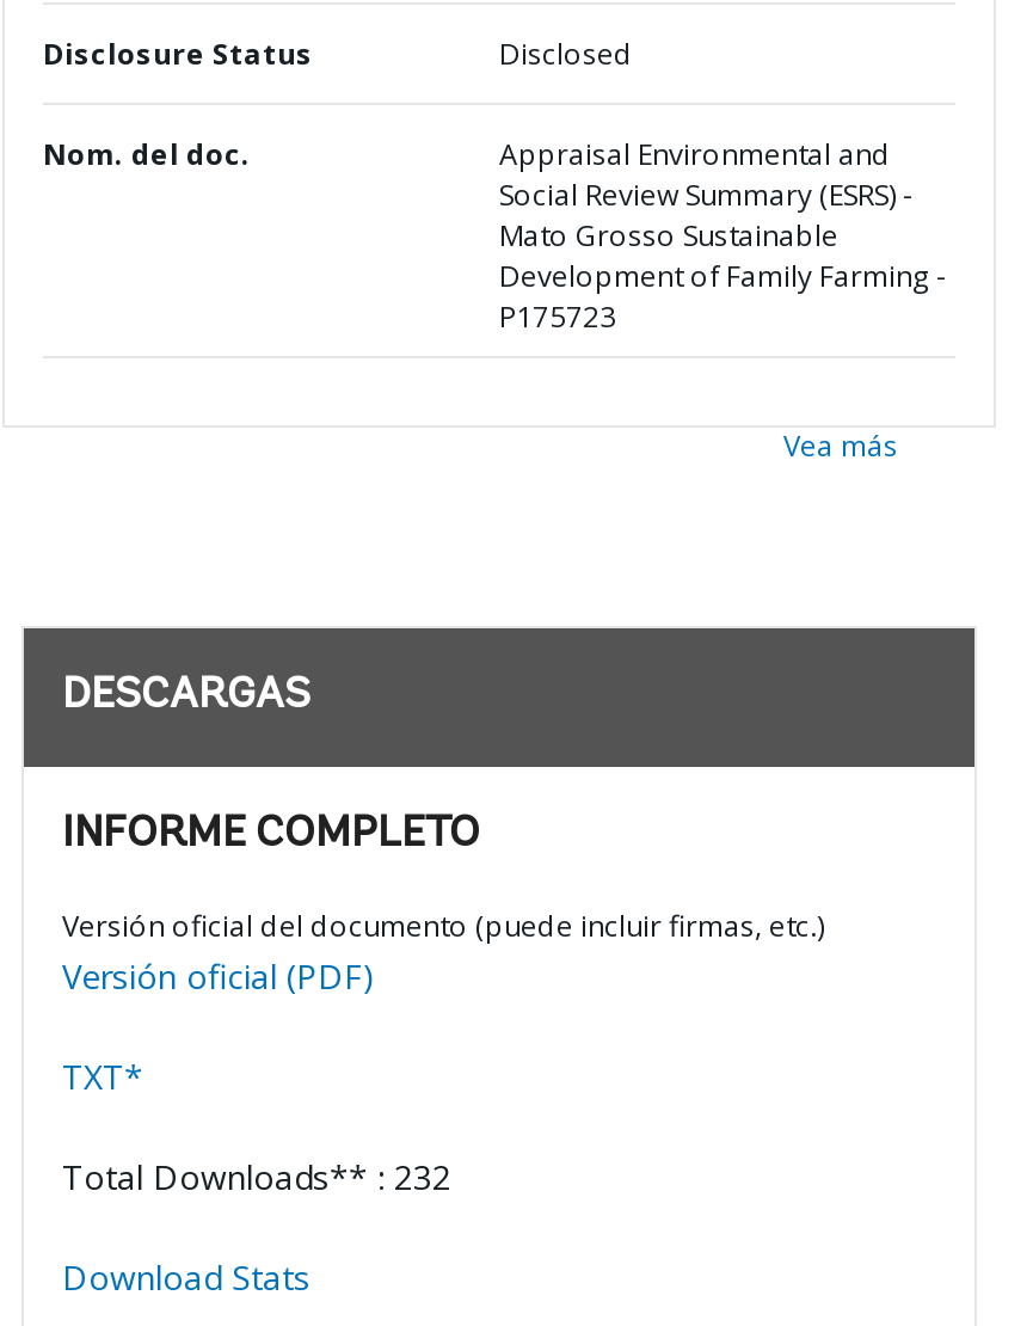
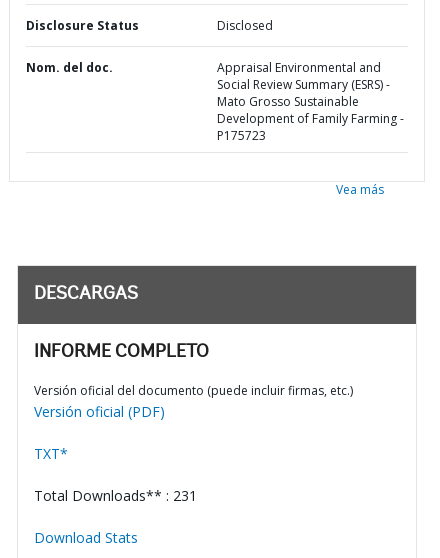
[62,1154,451,1199] Total Downloads** : 232 -> [34,486,197,505] Total Downloads** : 231

